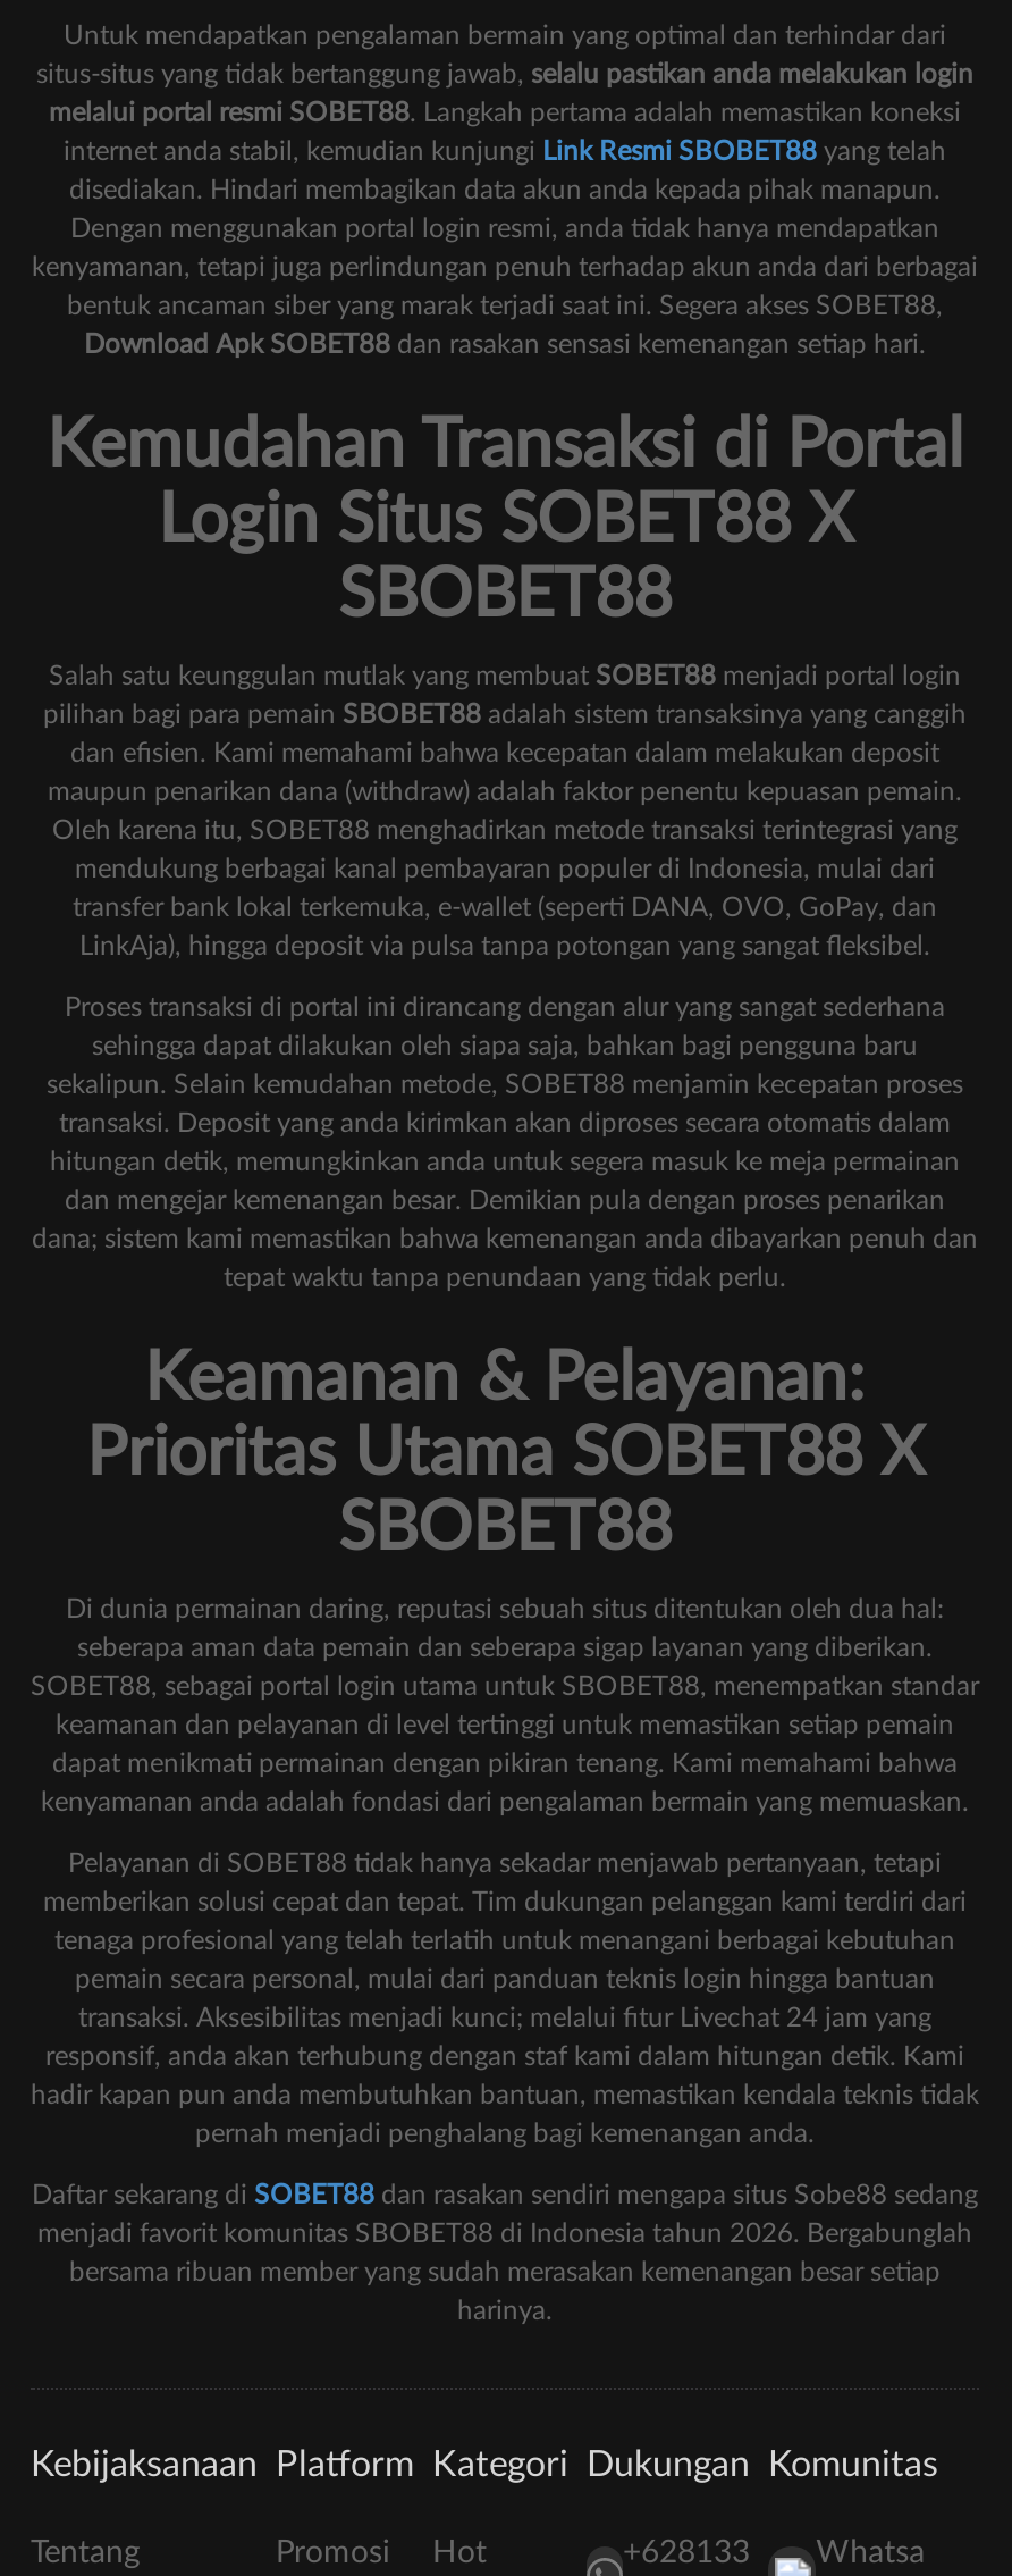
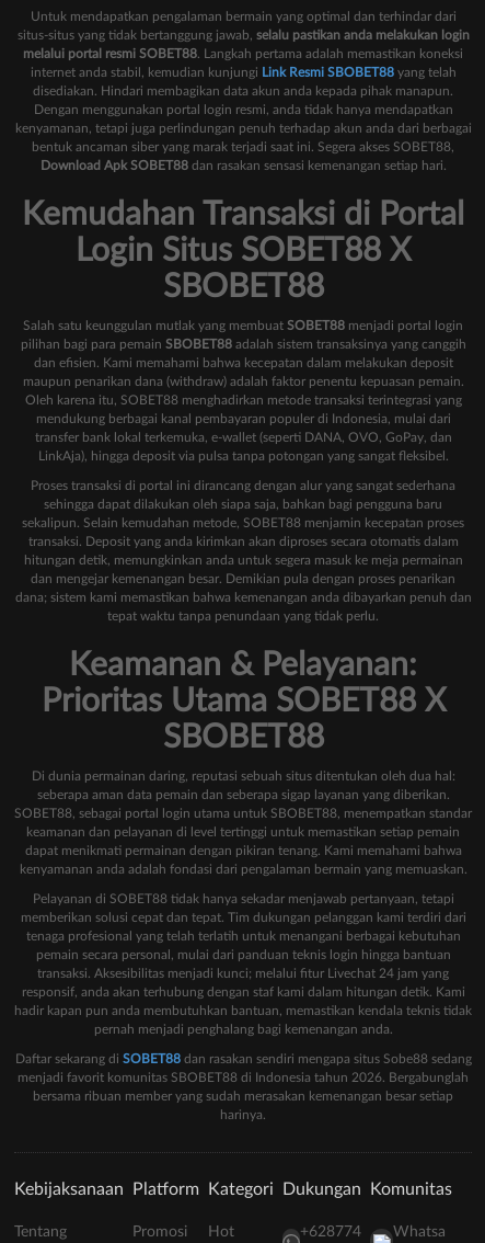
[623,2537,750,2569] +628133 -> [300,1224,361,1239] +628774

